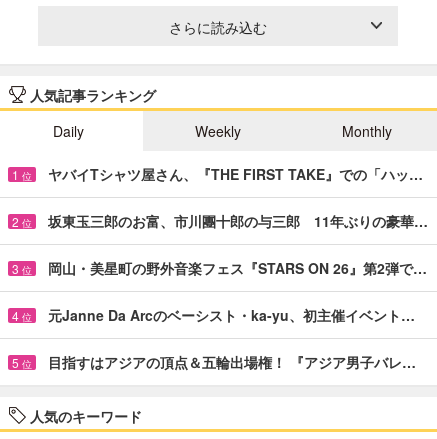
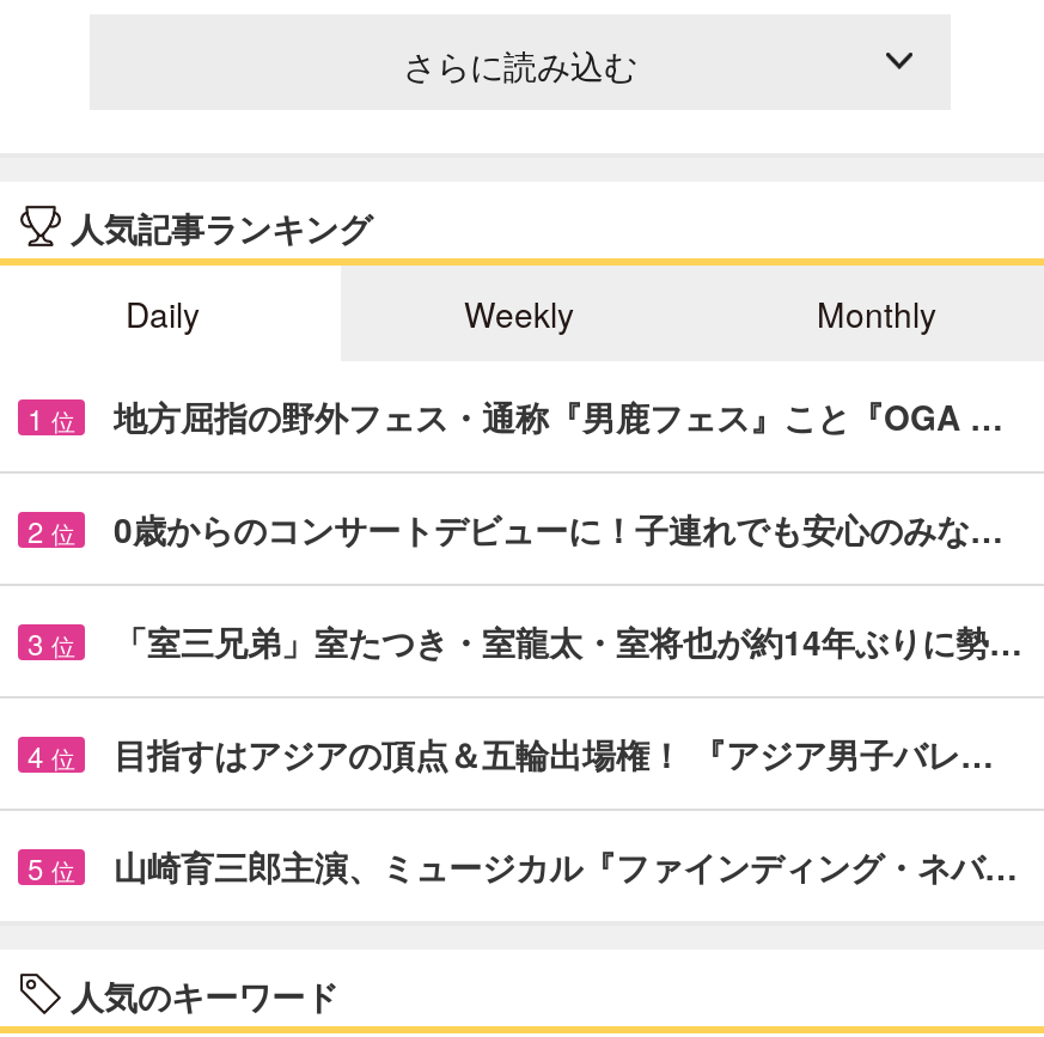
[48,164,423,184] ヤバイTシャツ屋さん、『THE FIRST TAKE』での「ハッ… -> [114,392,1003,440] 地方屈指の野外フェス・通称『男鹿フェス』こと『OGA …
[48,211,428,231] 坂東玉三郎のお富、市川團十郎の与三郎 11年ぶりの豪華… -> [114,504,1003,552] 0歳からのコンサートデビューに！子連れでも安心のみな…
[48,258,427,278] 岡山・美星町の野外音楽フェス『STARS ON 26』第2弾で… -> [114,617,1022,665] 「室三兄弟」室たつき・室龍太・室将也が約14年ぶりに勢…
[48,305,415,325] 元Janne Da Arcのベーシスト・ka-yu、初主催イベント… -> none
none -> [114,842,1018,889] 山崎育三郎主演、ミュージカル『ファインディング・ネバ…
moved [48,352,416,372] -> [114,729,994,777]: 目指すはアジアの頂点＆五輪出場権！ 『アジア男子バレ…

